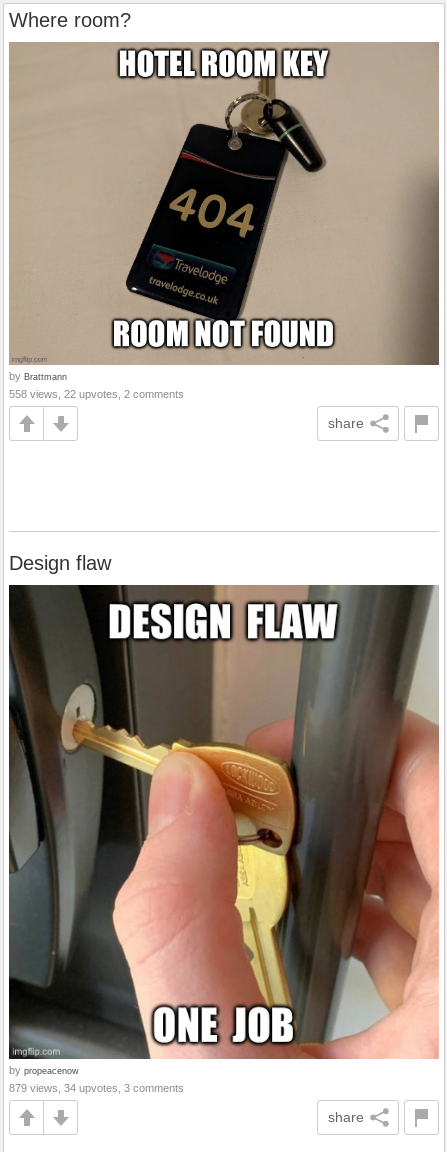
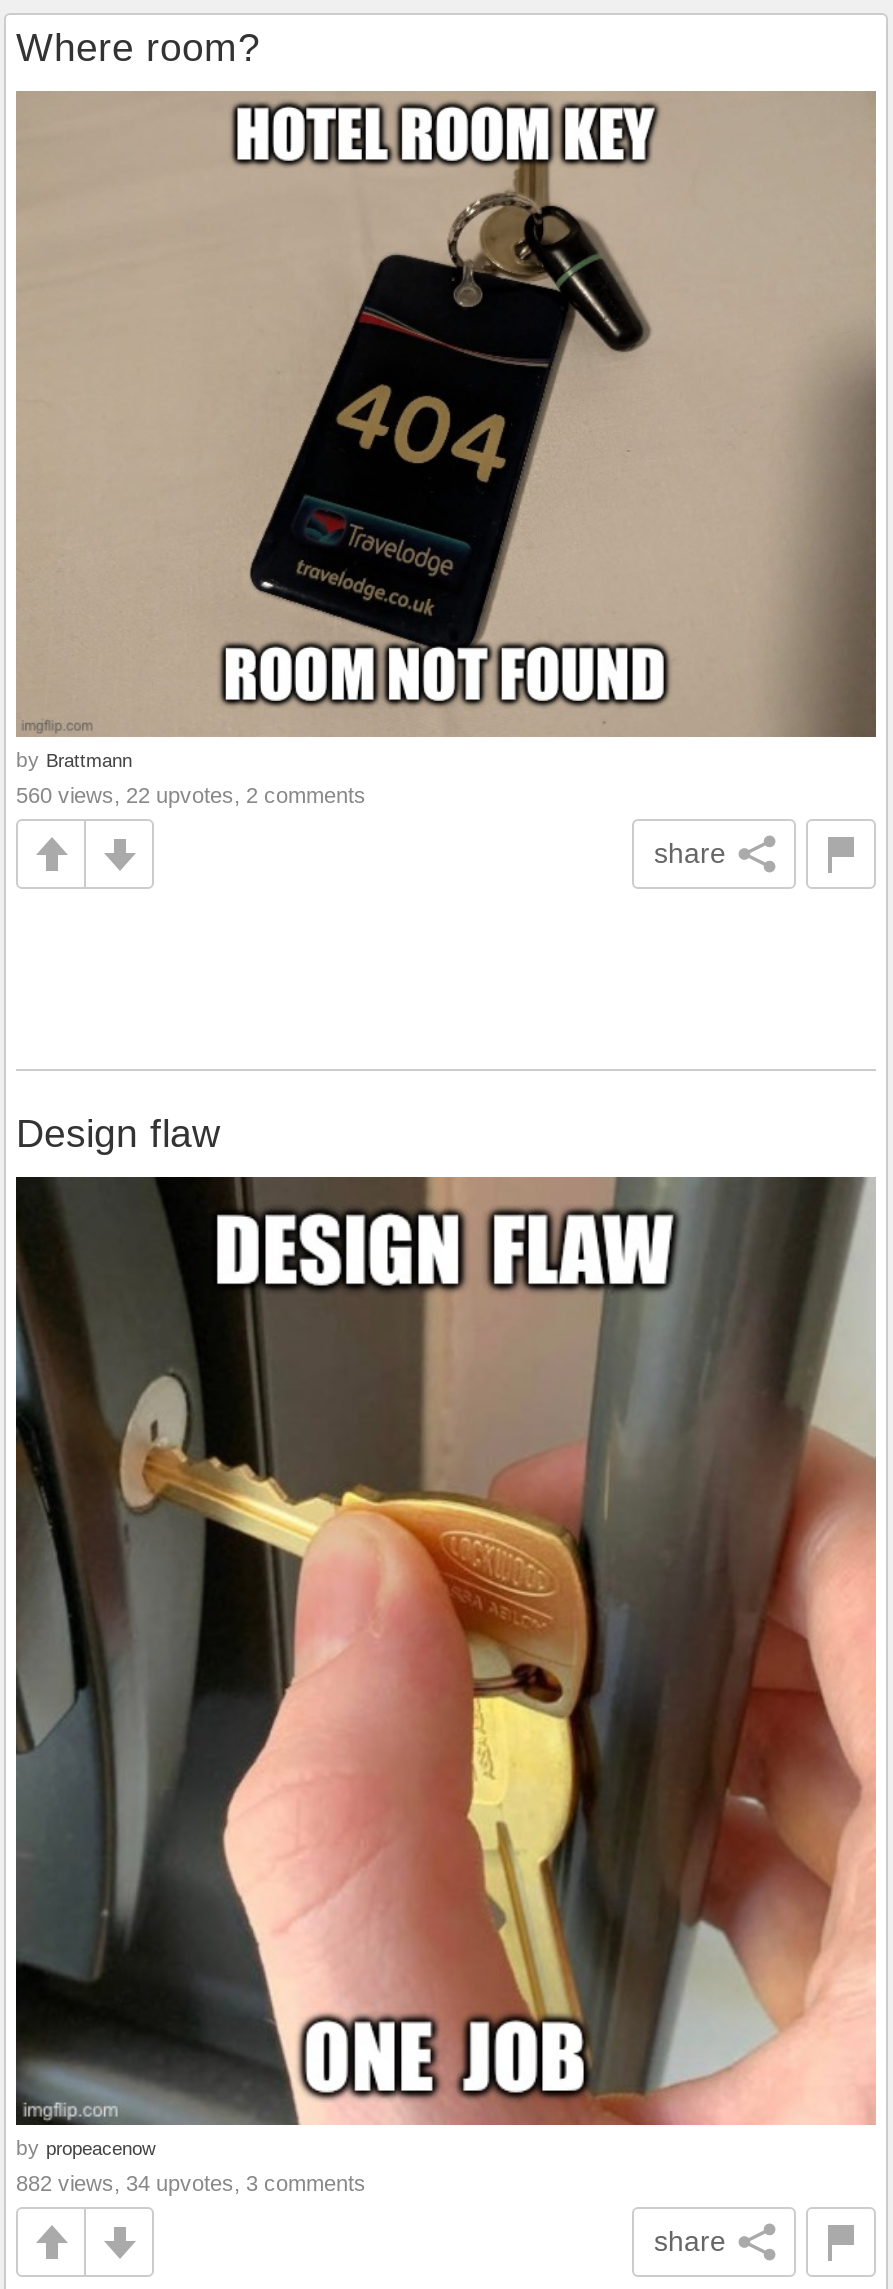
[9,388,184,400] 558 views, 22 upvotes, 2 comments -> [16,784,366,808] 560 views, 22 upvotes, 2 comments
[9,1082,184,1094] 879 views, 34 upvotes, 3 comments -> [16,2172,366,2196] 882 views, 34 upvotes, 3 comments

